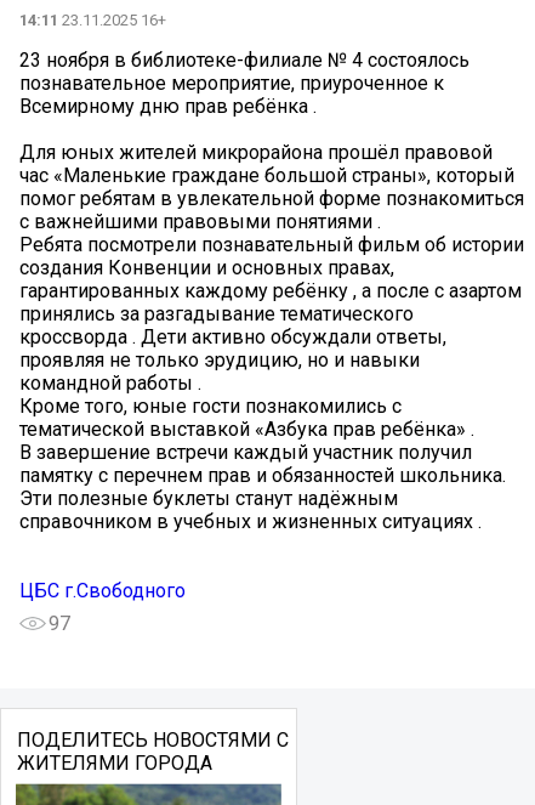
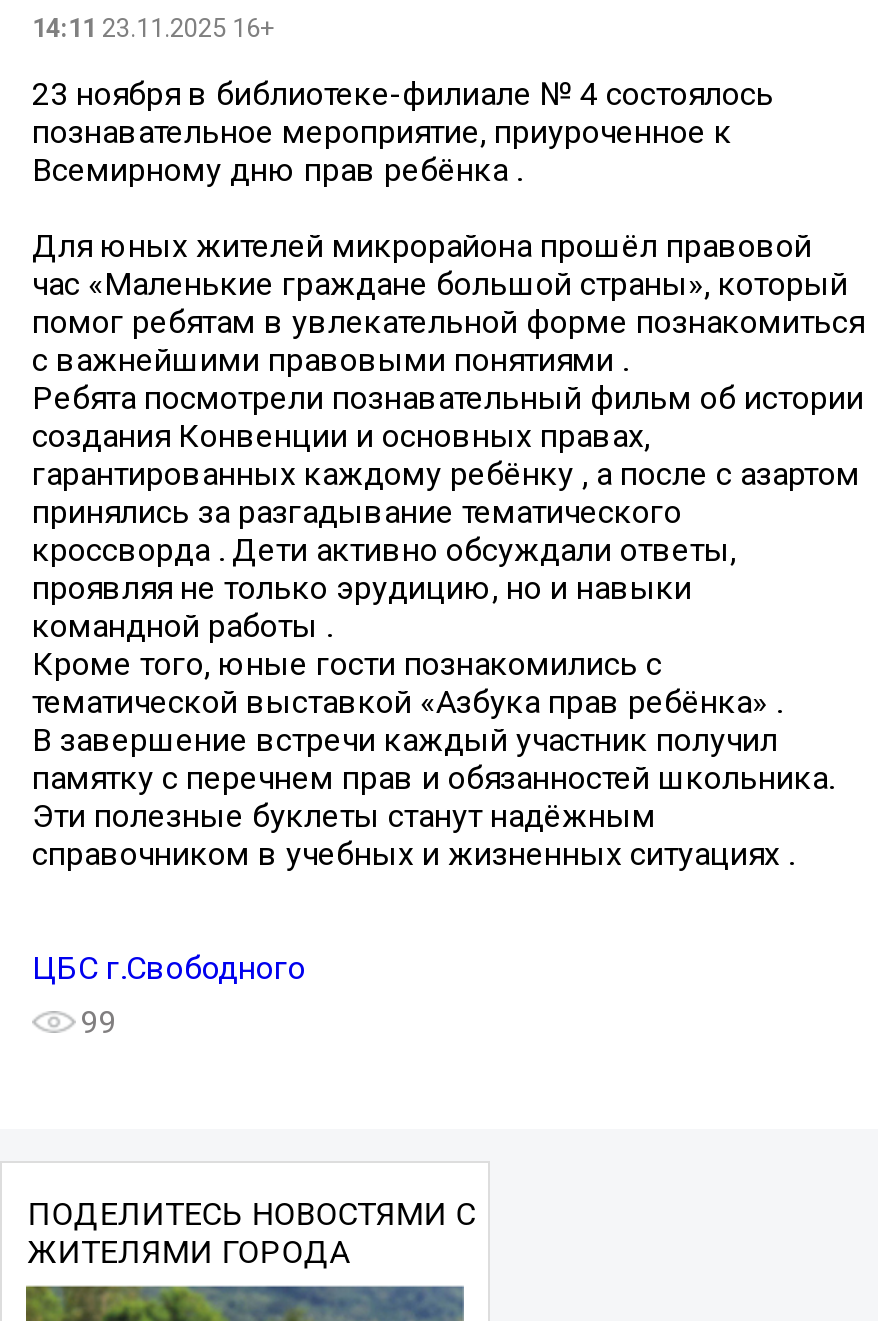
[49,612,70,635] 97 -> [80,1003,116,1041] 99

